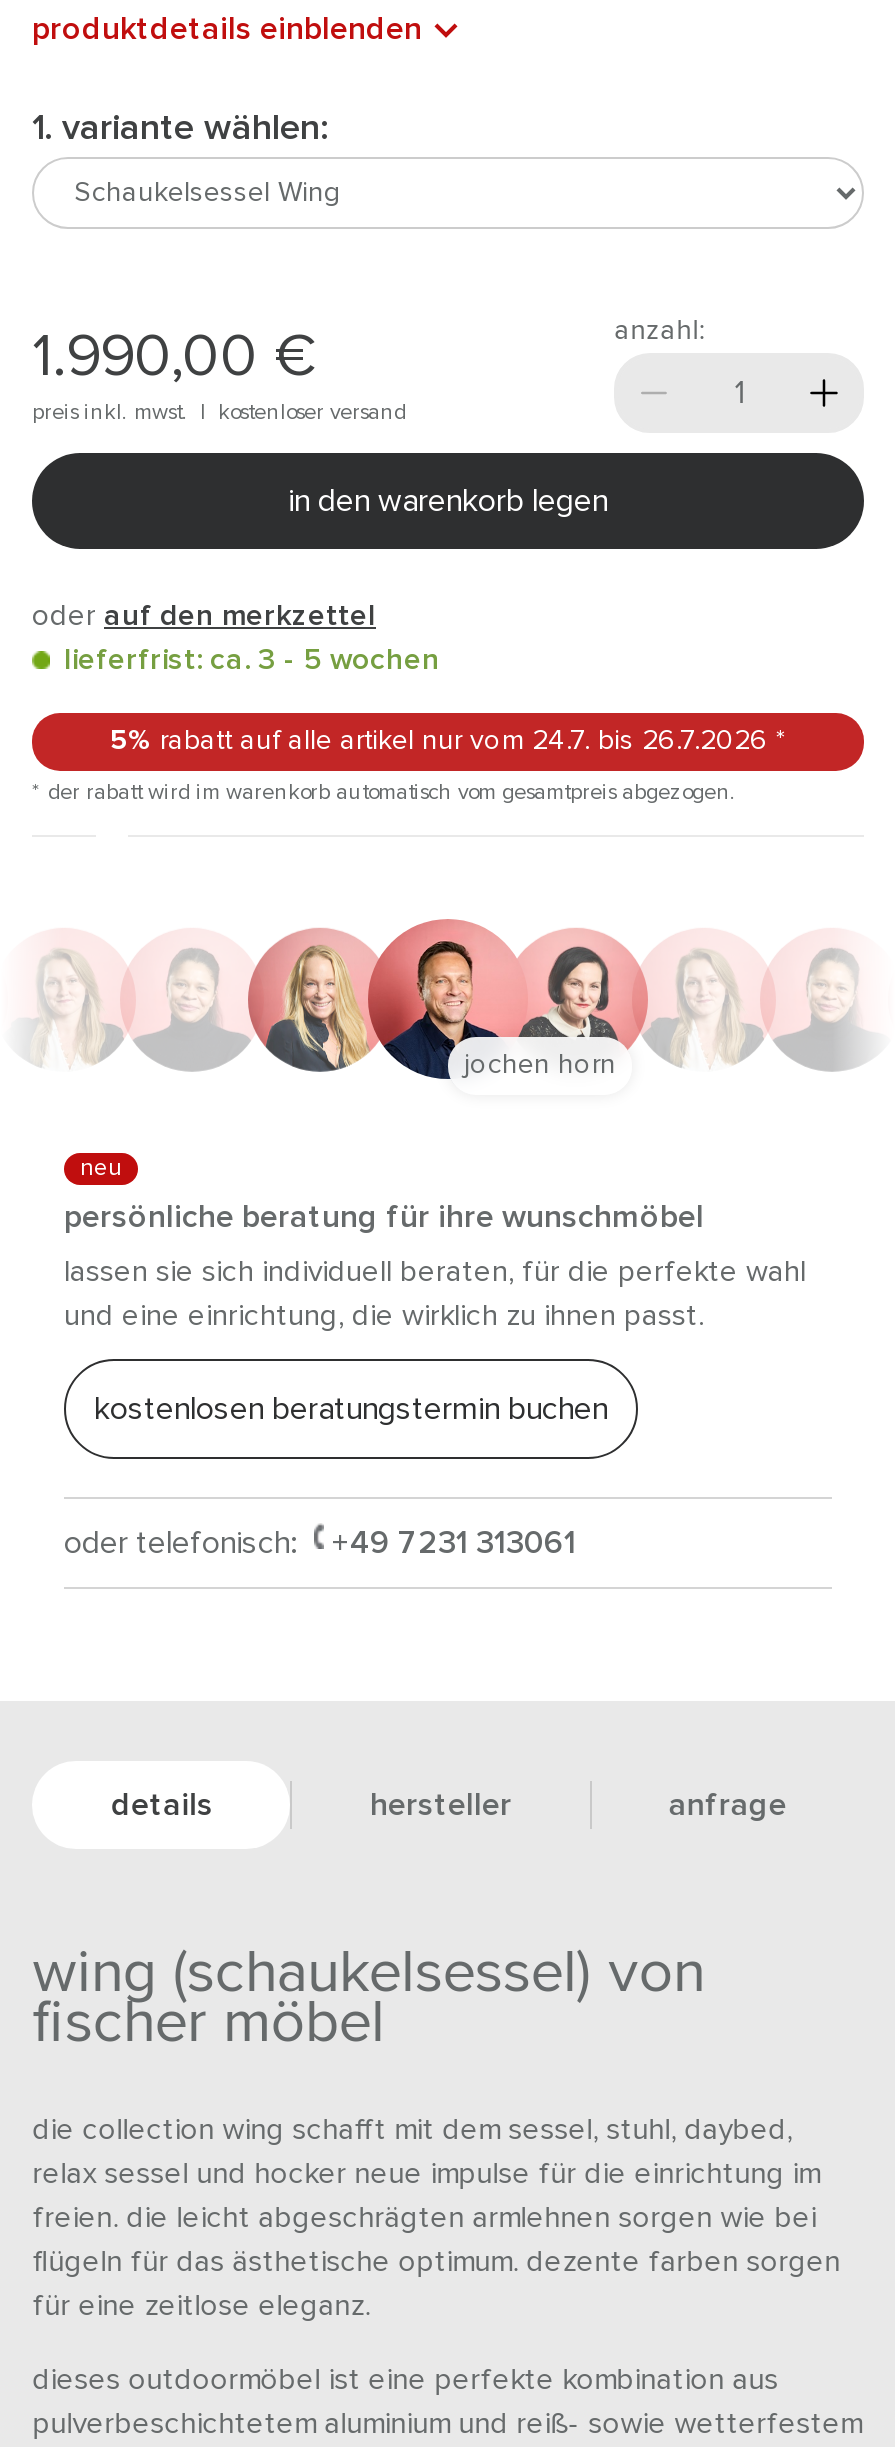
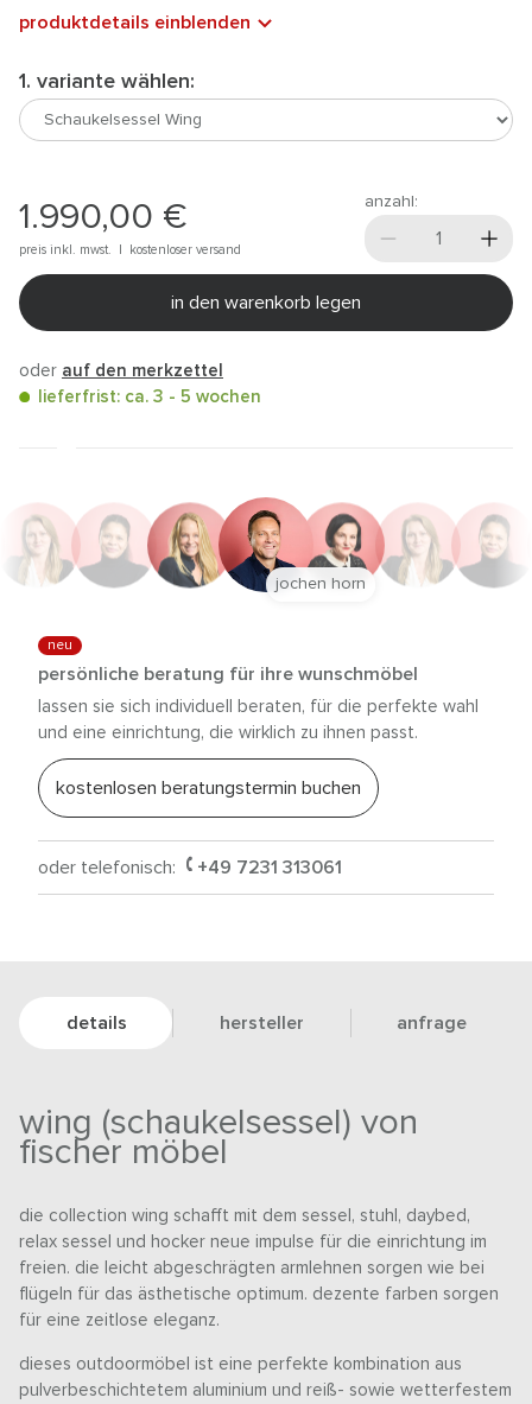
[32,727,786,803] 5% rabatt auf alle artikel nur vom 24.7. bis 26.7.2026 * | * der rabatt wird im warenkorb automatisch vom gesamtpreis abgezogen. -> none

